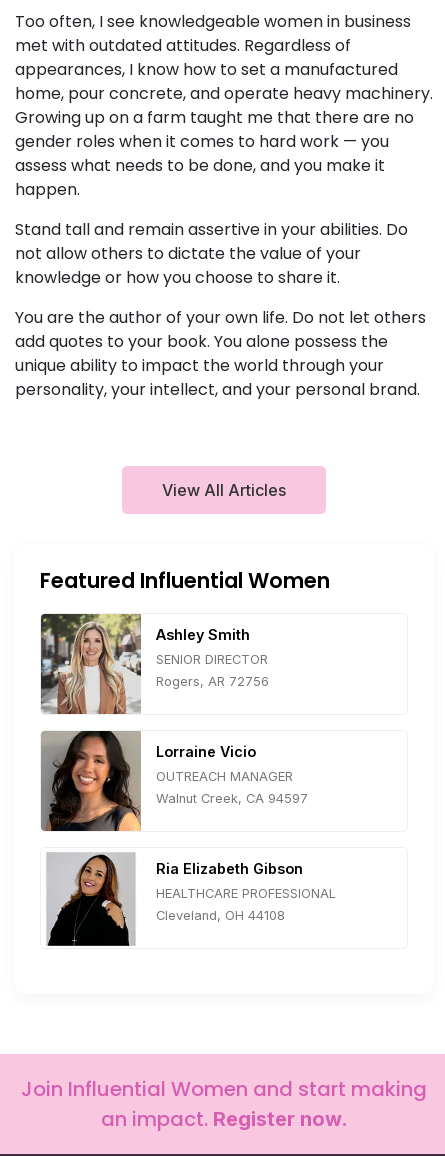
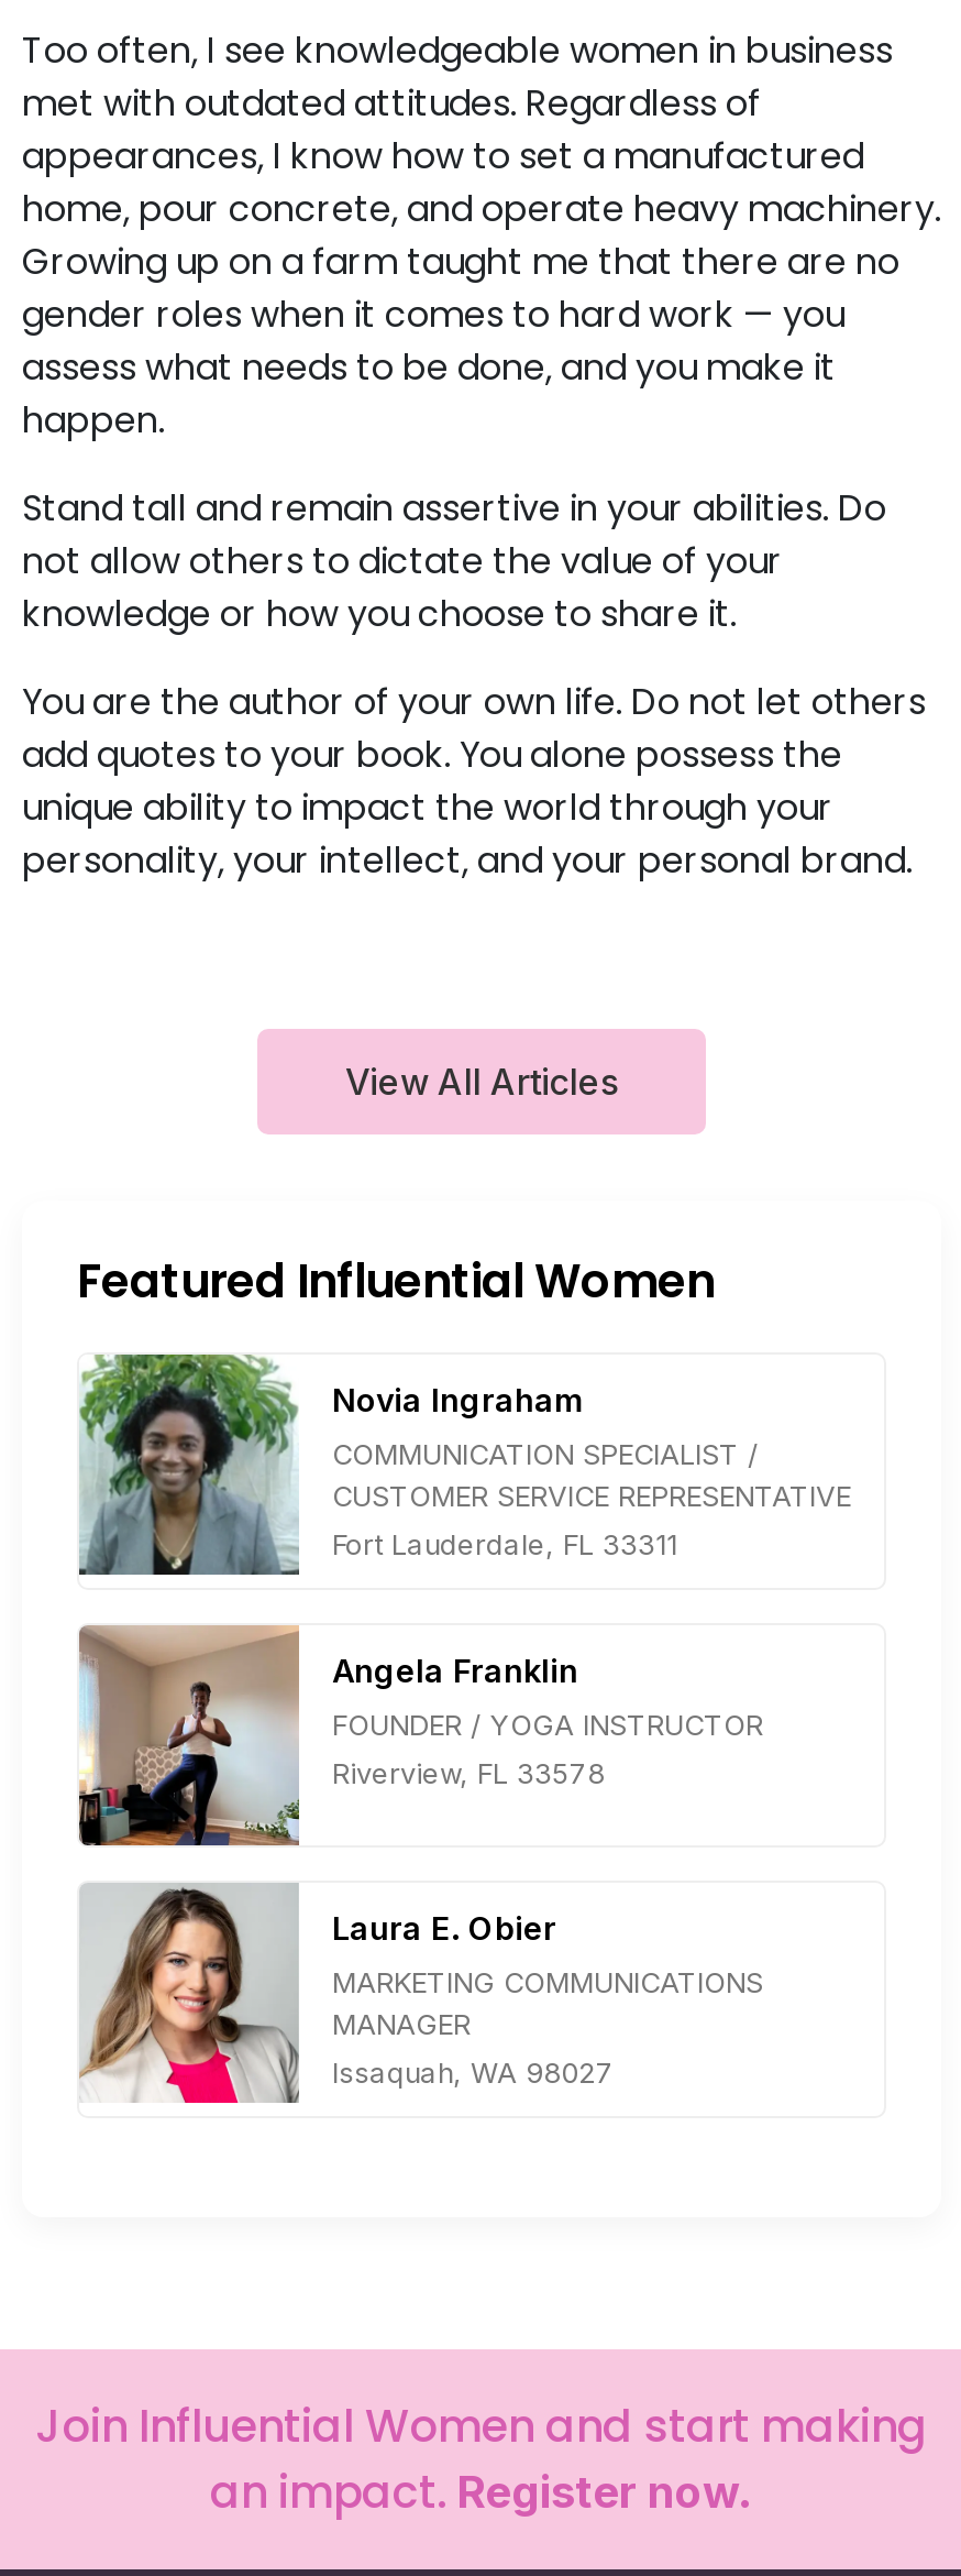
[40,613,250,715] [image] | Ashley Smith -> [79,1352,585,1577] [image] | Novia Ingraham
[156,652,268,667] SENIOR DIRECTOR -> [332,1438,851,1512] COMMUNICATION SPECIALIST / | CUSTOMER SERVICE REPRESENTATIVE
[156,674,269,689] Rogers, AR 72756 -> [332,1528,677,1561] Fort Lauderdale, FL 33311
[40,730,256,832] [image] | Lorraine Vicio -> [79,1623,578,1848] [image] | Angela Franklin
[156,769,293,784] OUTREACH MANAGER -> [332,1708,763,1741] FOUNDER / YOGA INSTRUCTOR
[156,791,308,806] Walnut Creek, CA 94597 -> [332,1757,605,1790] Riverview, FL 33578
[42,854,303,947] [image] | Ria Elizabeth Gibson -> [77,1883,556,2105] [image] | Laura E. Obier
[156,886,336,901] HEALTHCARE PROFESSIONAL -> [332,1966,763,2041] MARKETING COMMUNICATIONS | MANAGER
[156,908,285,923] Cleveland, OH 44108 -> [332,2056,614,2089] Issaquah, WA 98027

